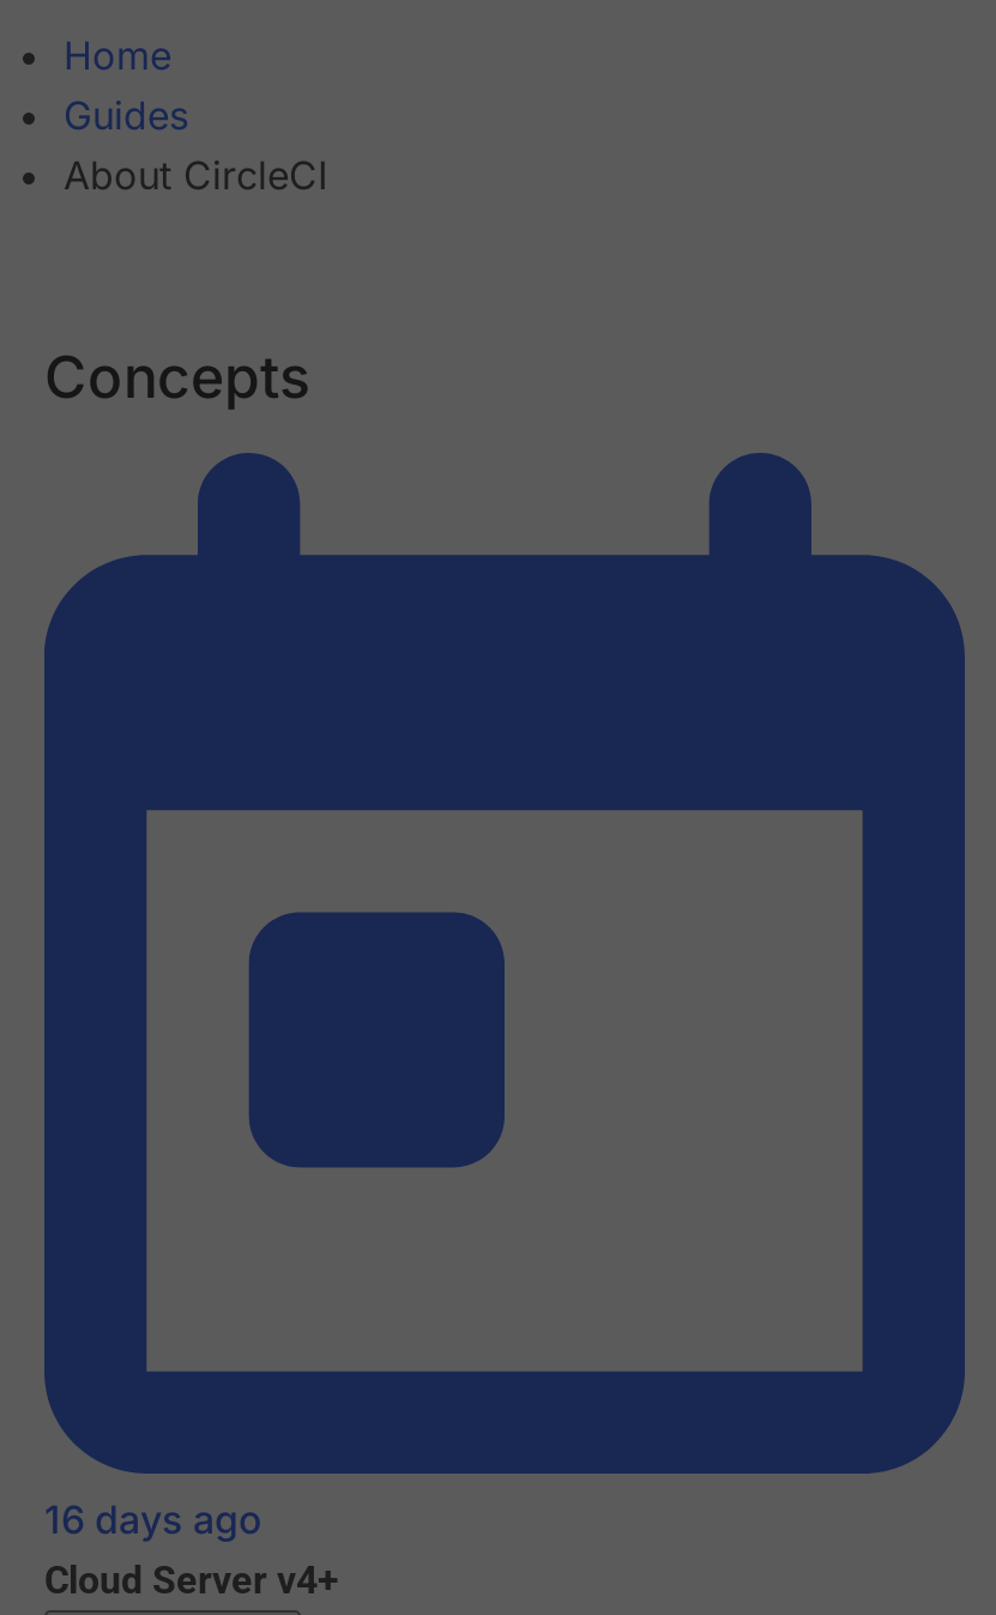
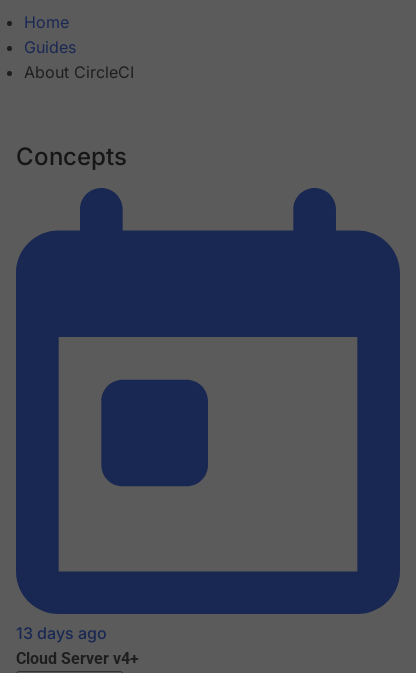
[44,1496,262,1544] 16 days ago -> [16,623,107,643] 13 days ago

